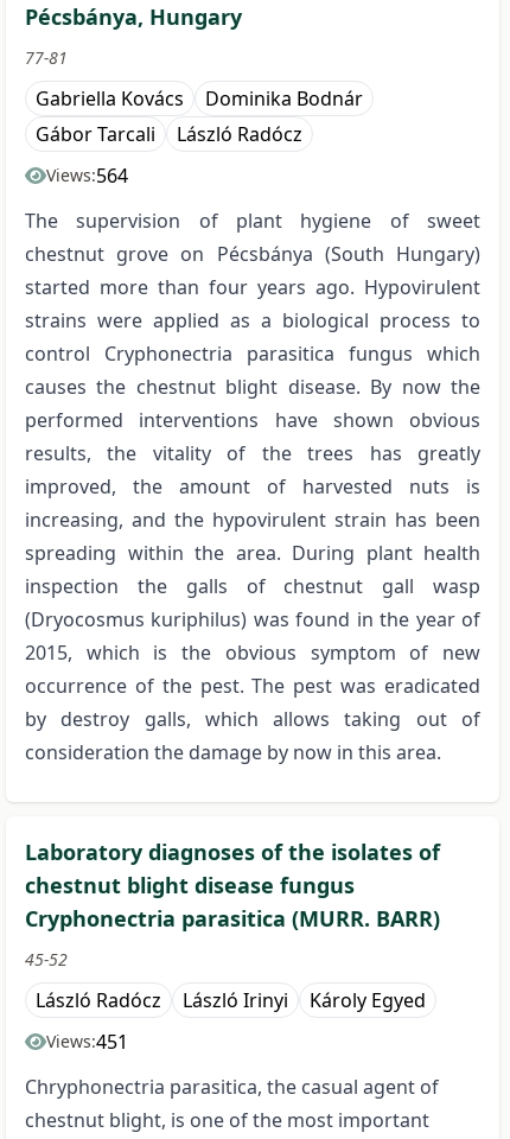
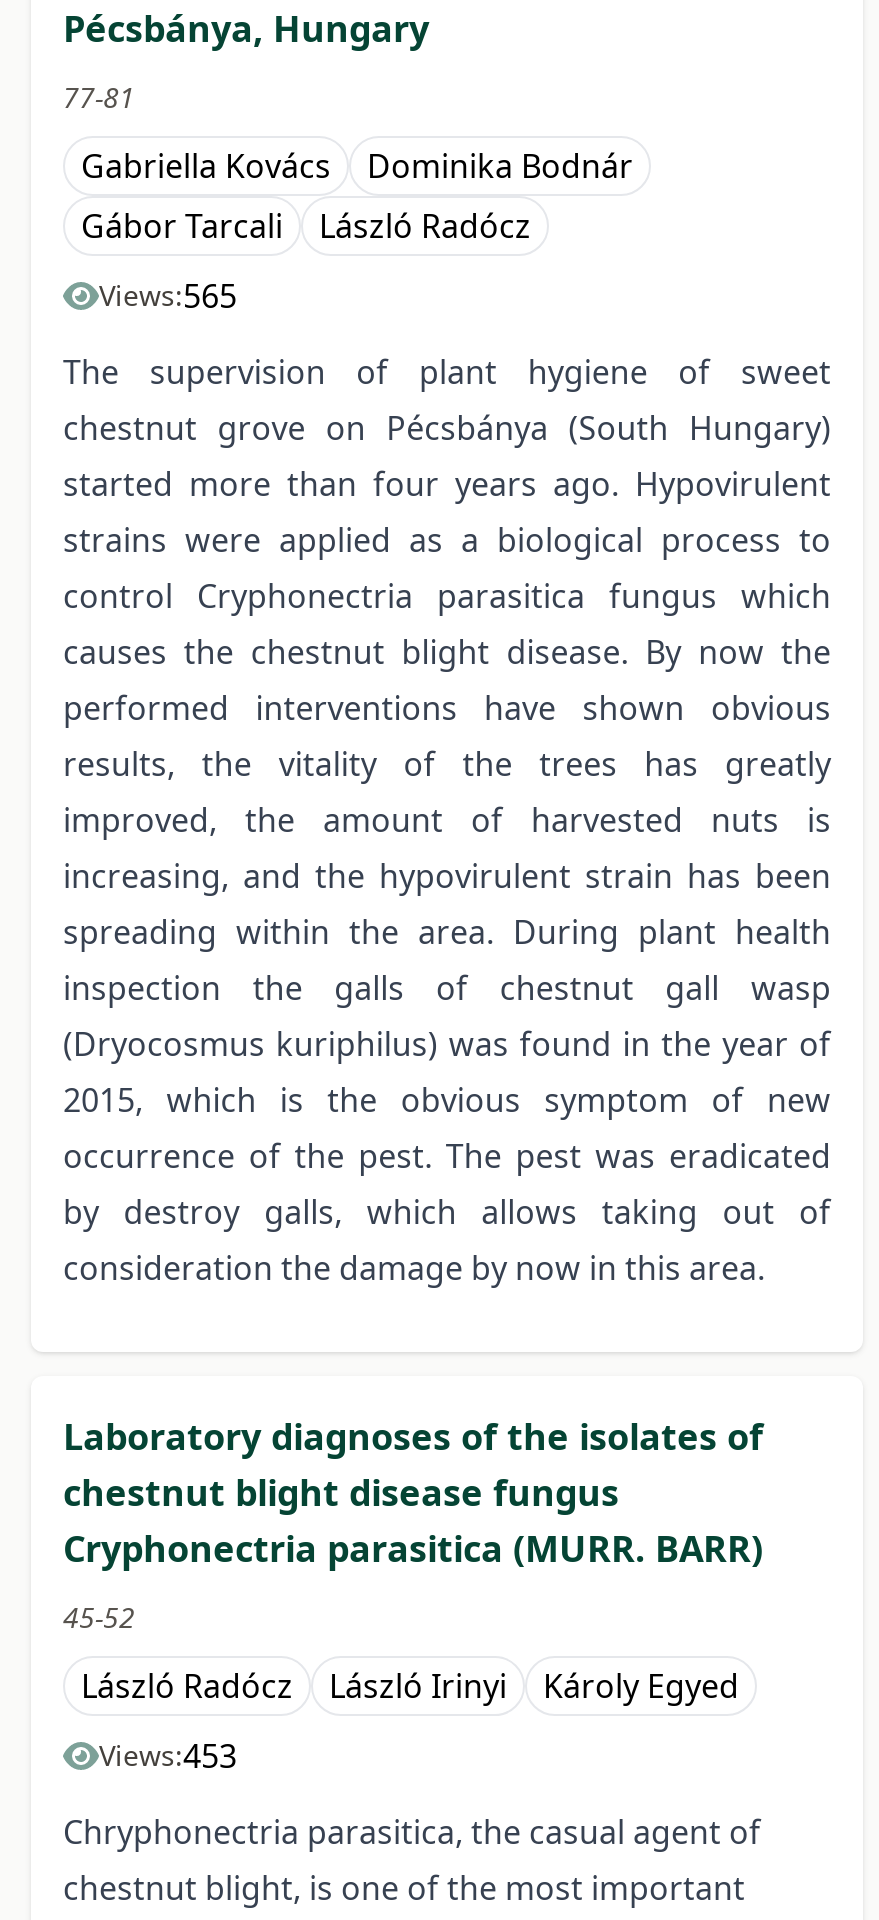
[46,163,128,189] Views:564 -> [99,274,237,318] Views:565
[46,1029,128,1055] Views:451 -> [99,1734,237,1778] Views:453

